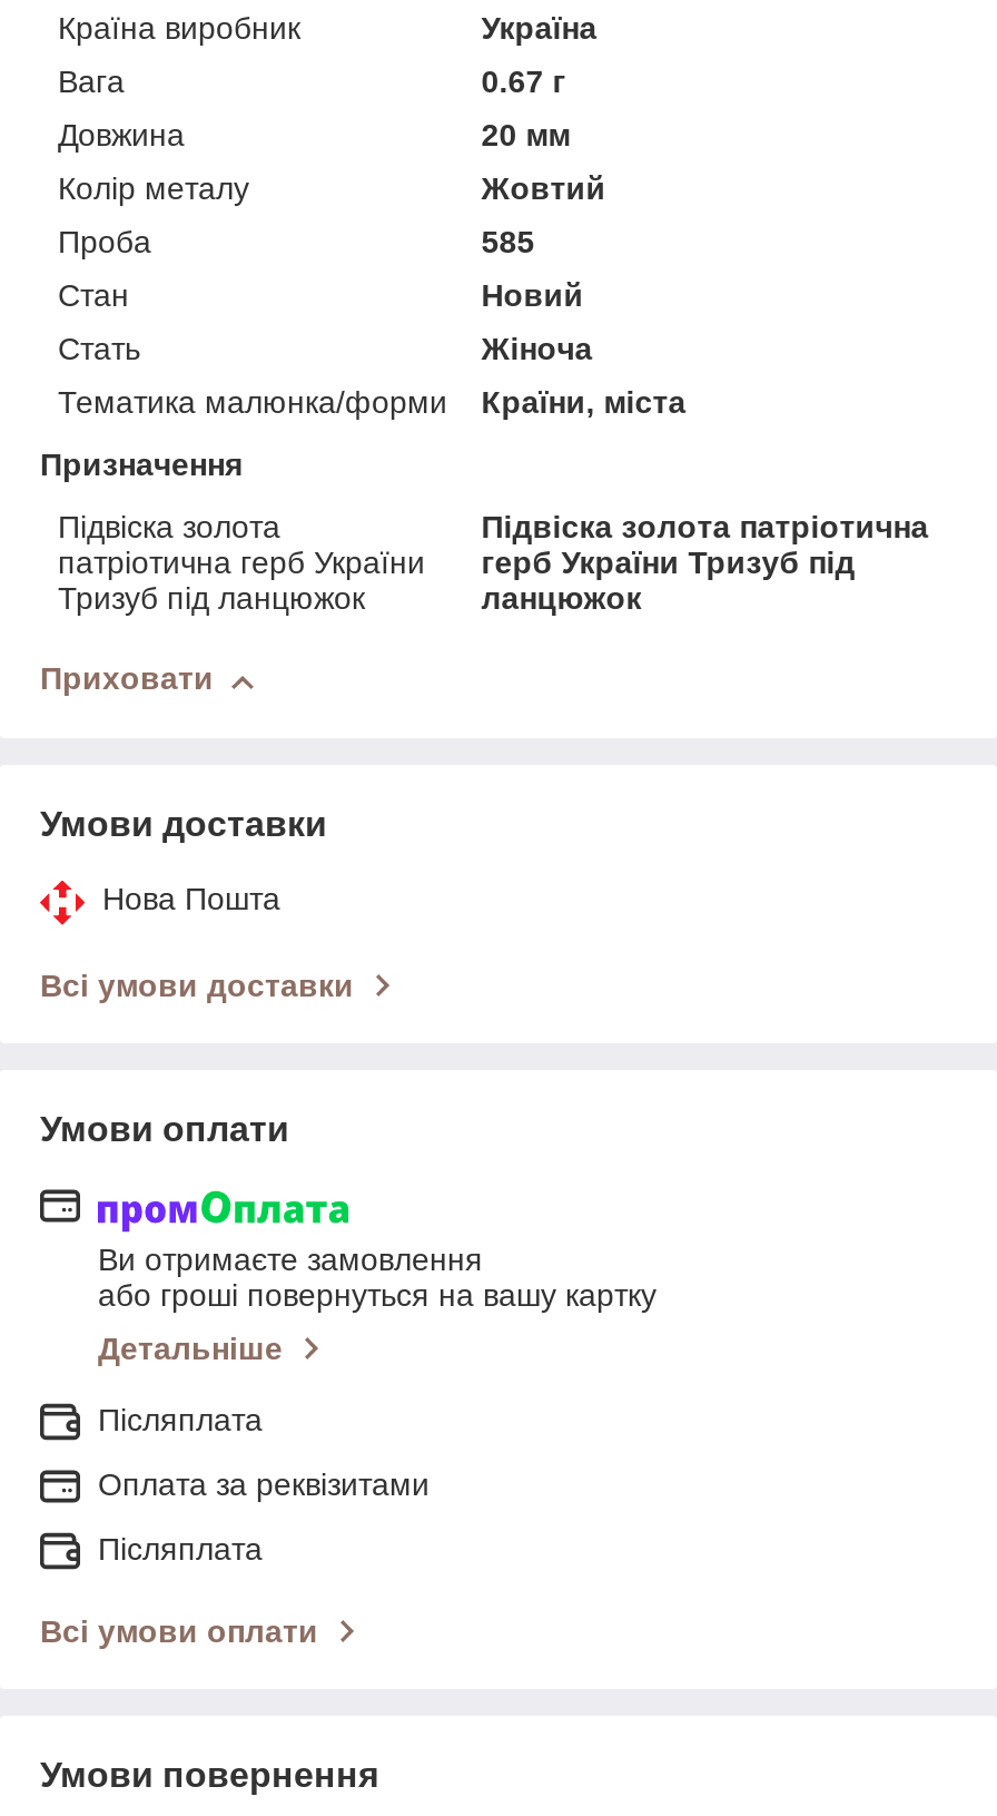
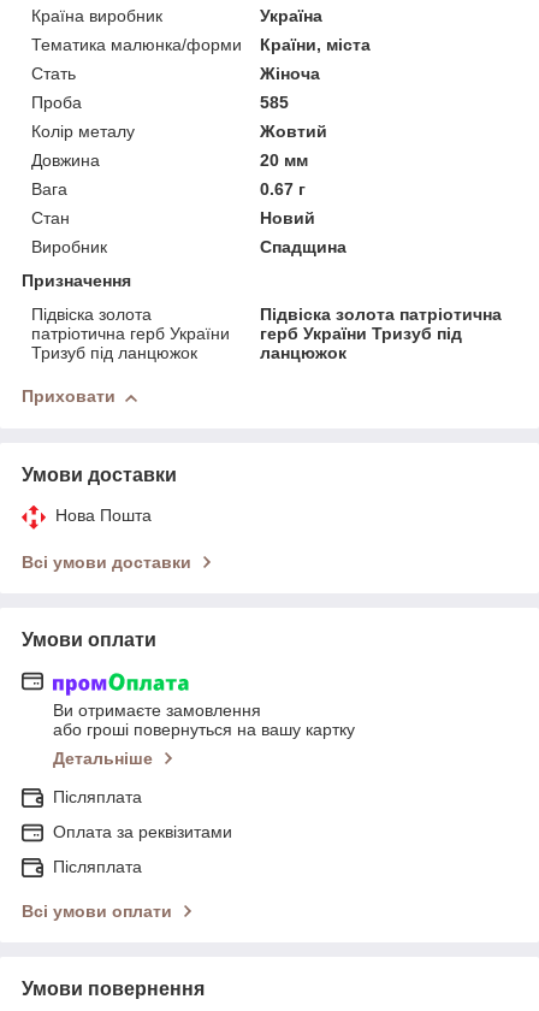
moved [58,65,606,367] -> [31,64,327,228]: Стать | Жіноча | Проба | ... | Стан | Новий
moved [58,385,686,421] -> [31,36,371,55]: Тематика малюнка/форми | Країни, міста
none -> [31,238,347,257] Виробник | Спадщина

